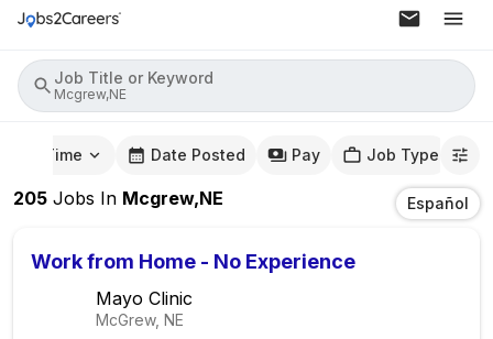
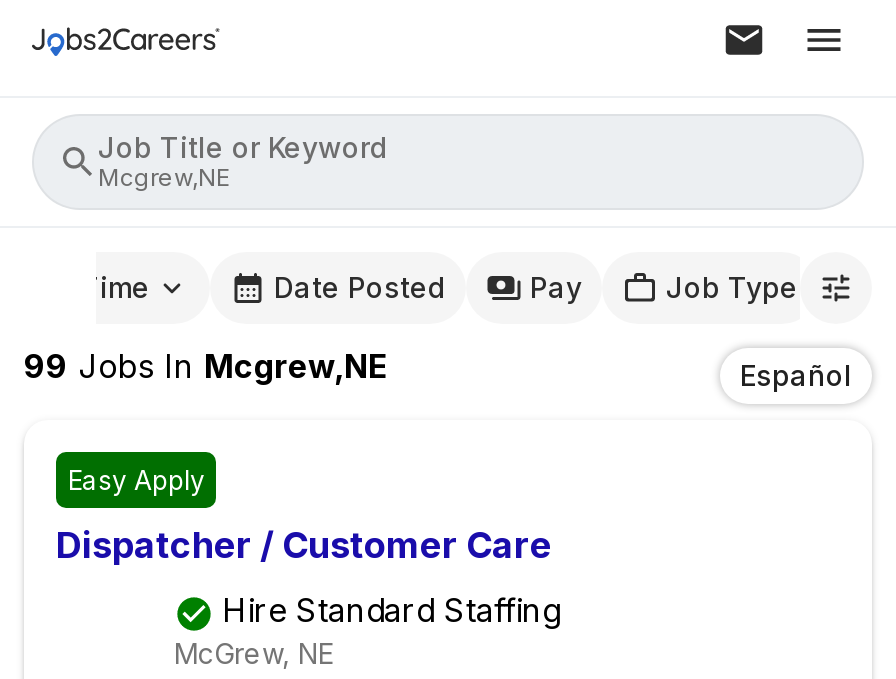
[13,187,223,209] 205 Jobs In Mcgrew,NE -> [24,346,388,386] 99 Jobs In Mcgrew,NE
[31,250,355,309] Work from Home - No Experience | Mayo Clinic -> [56,464,560,630] Easy Apply | Dispatcher / Customer Care | Hire Standard Staffing

